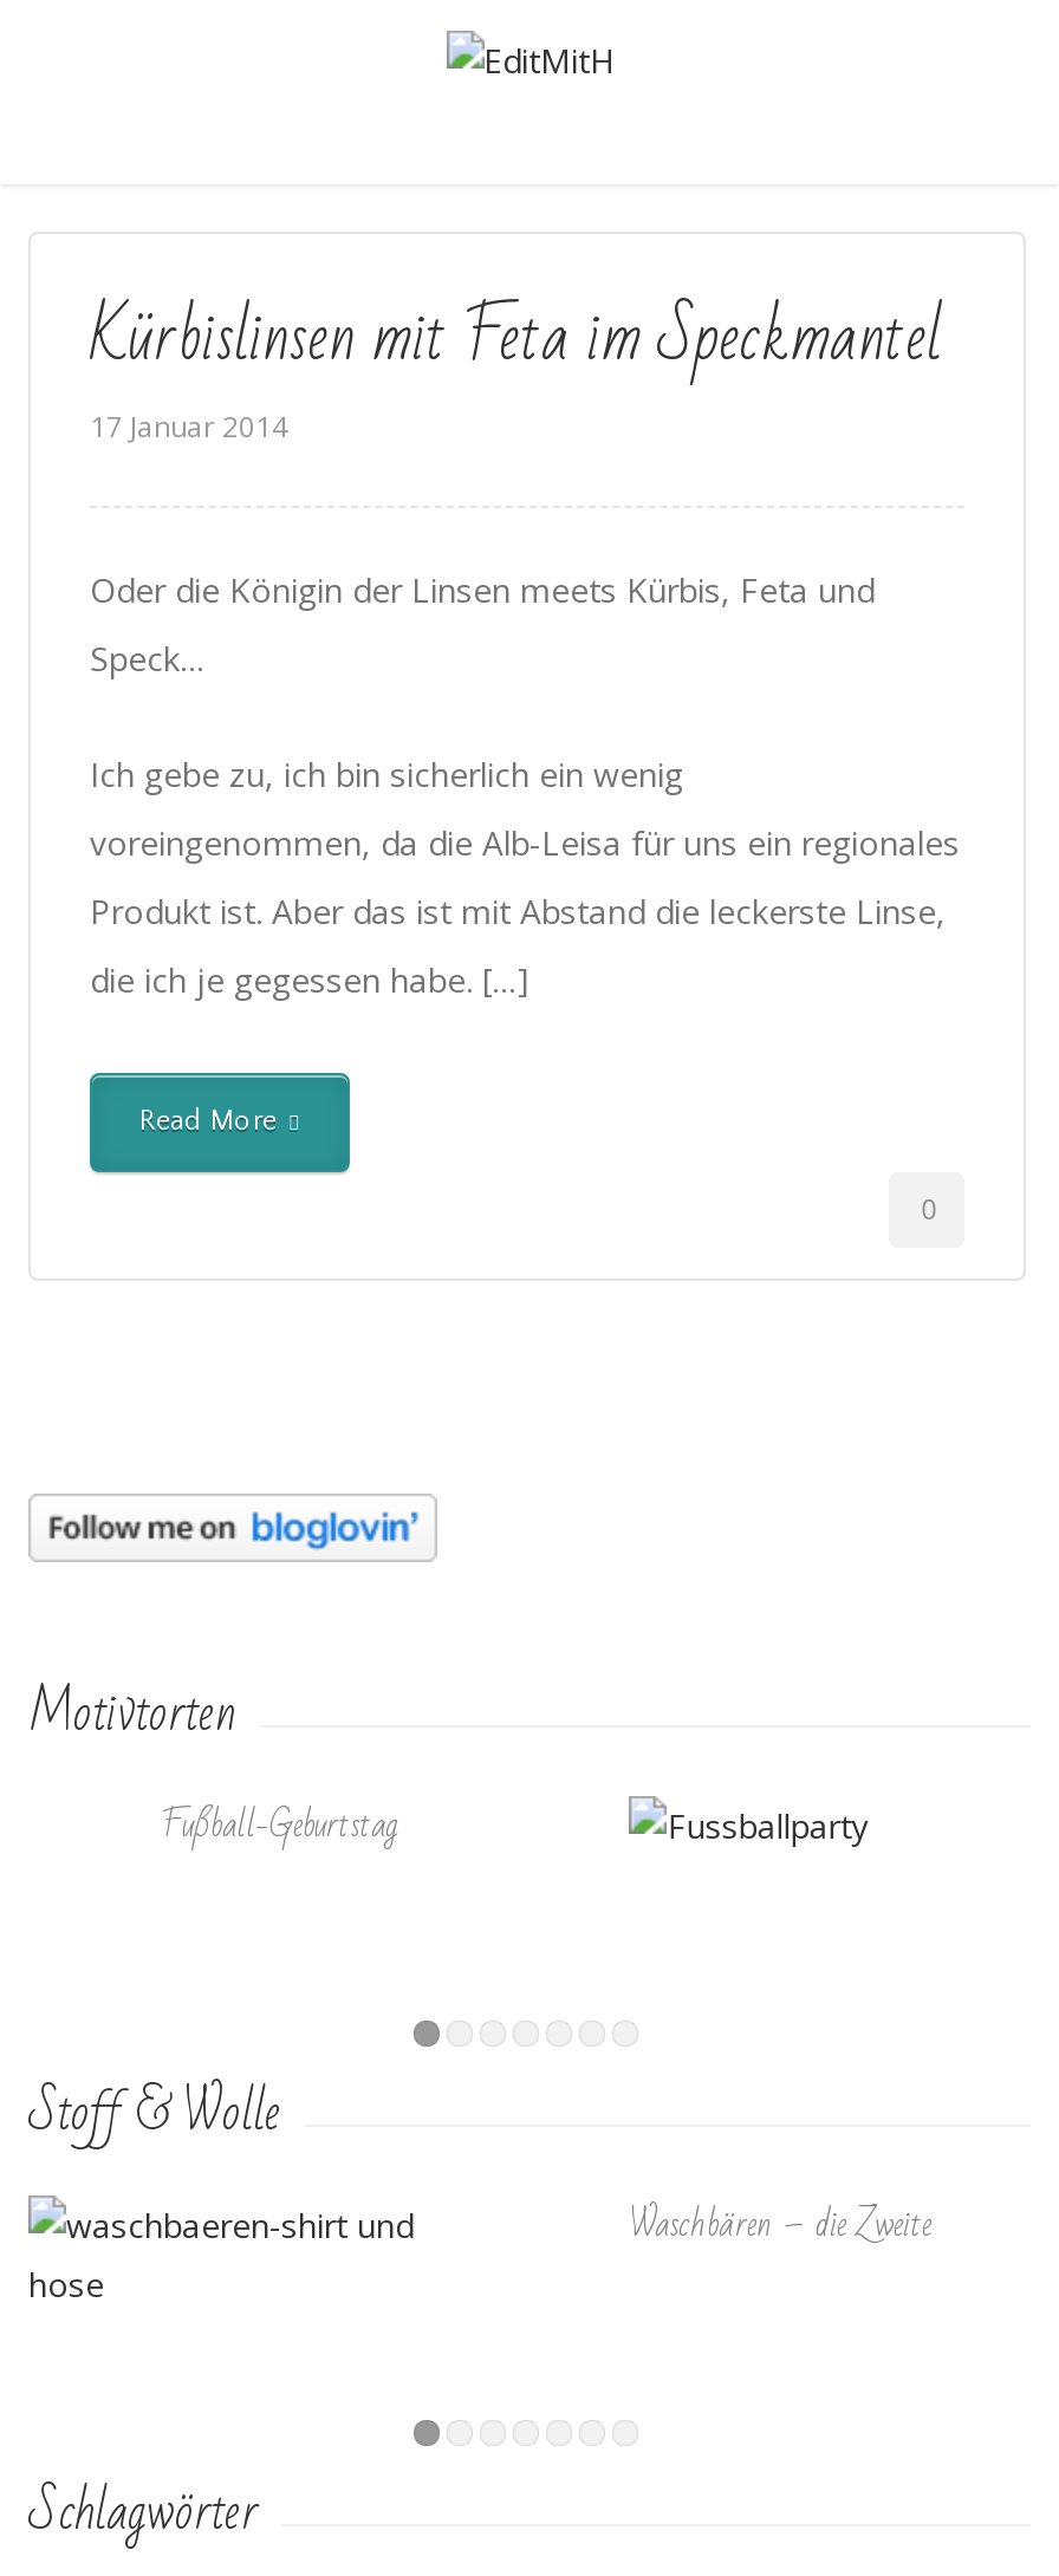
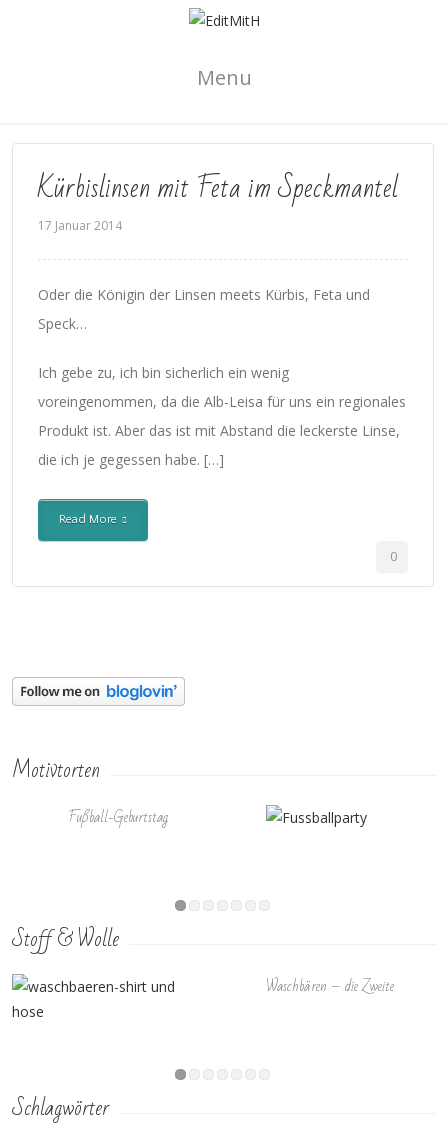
none -> [196,64,251,91] Menu

